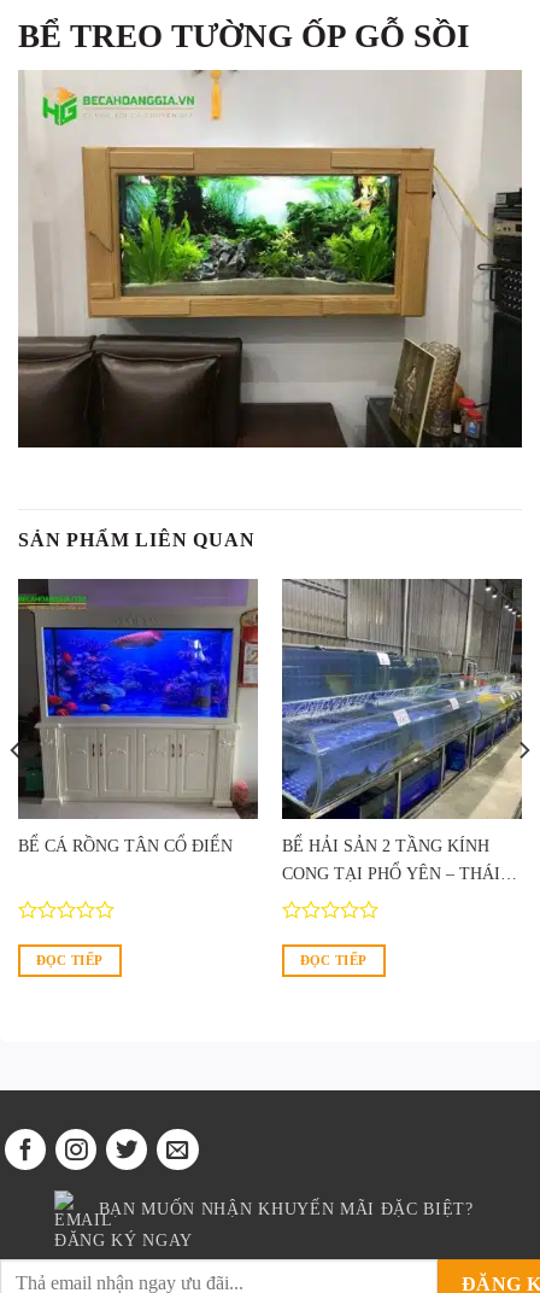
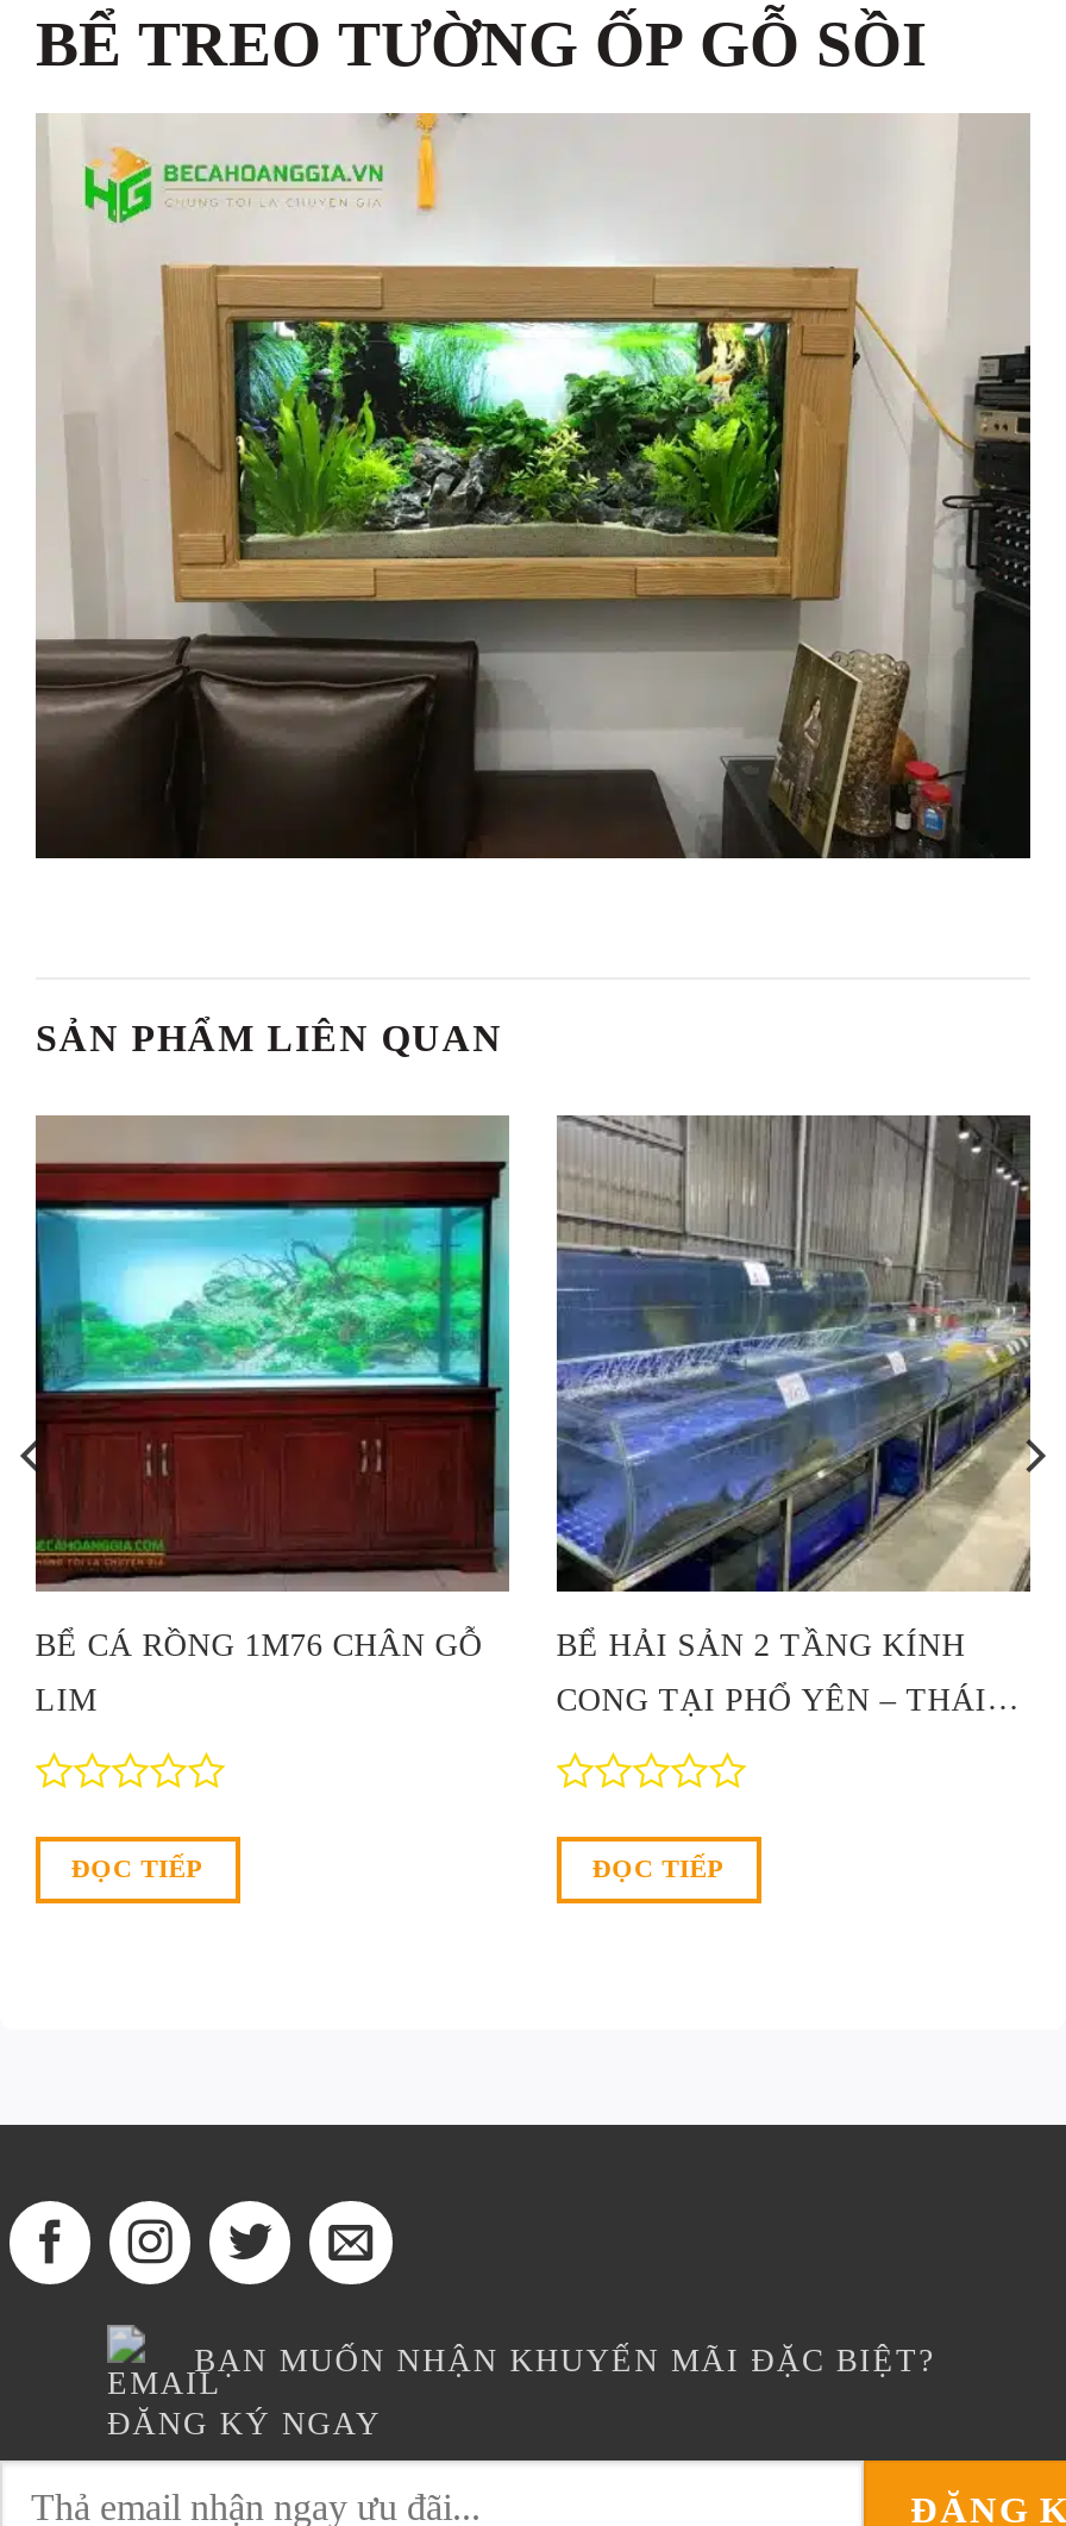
[17,579,259,855] [image] | BỂ CÁ RỒNG TÂN CỔ ĐIỂN -> [35,1115,512,1717] [image] | BỂ CÁ RỒNG 1M76 CHÂN GỖ | LIM

